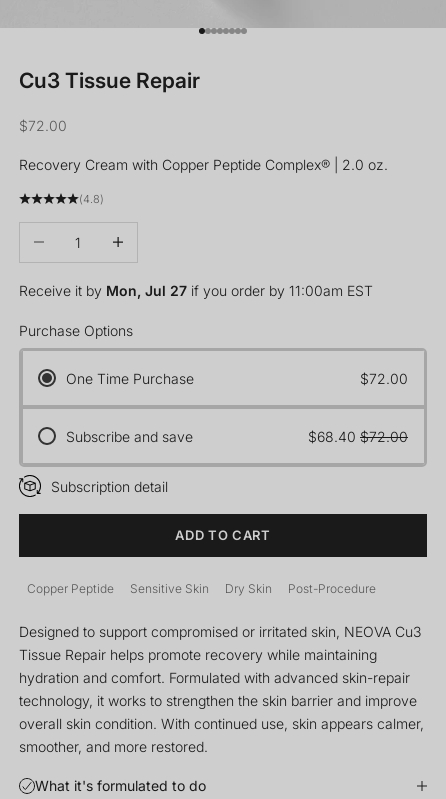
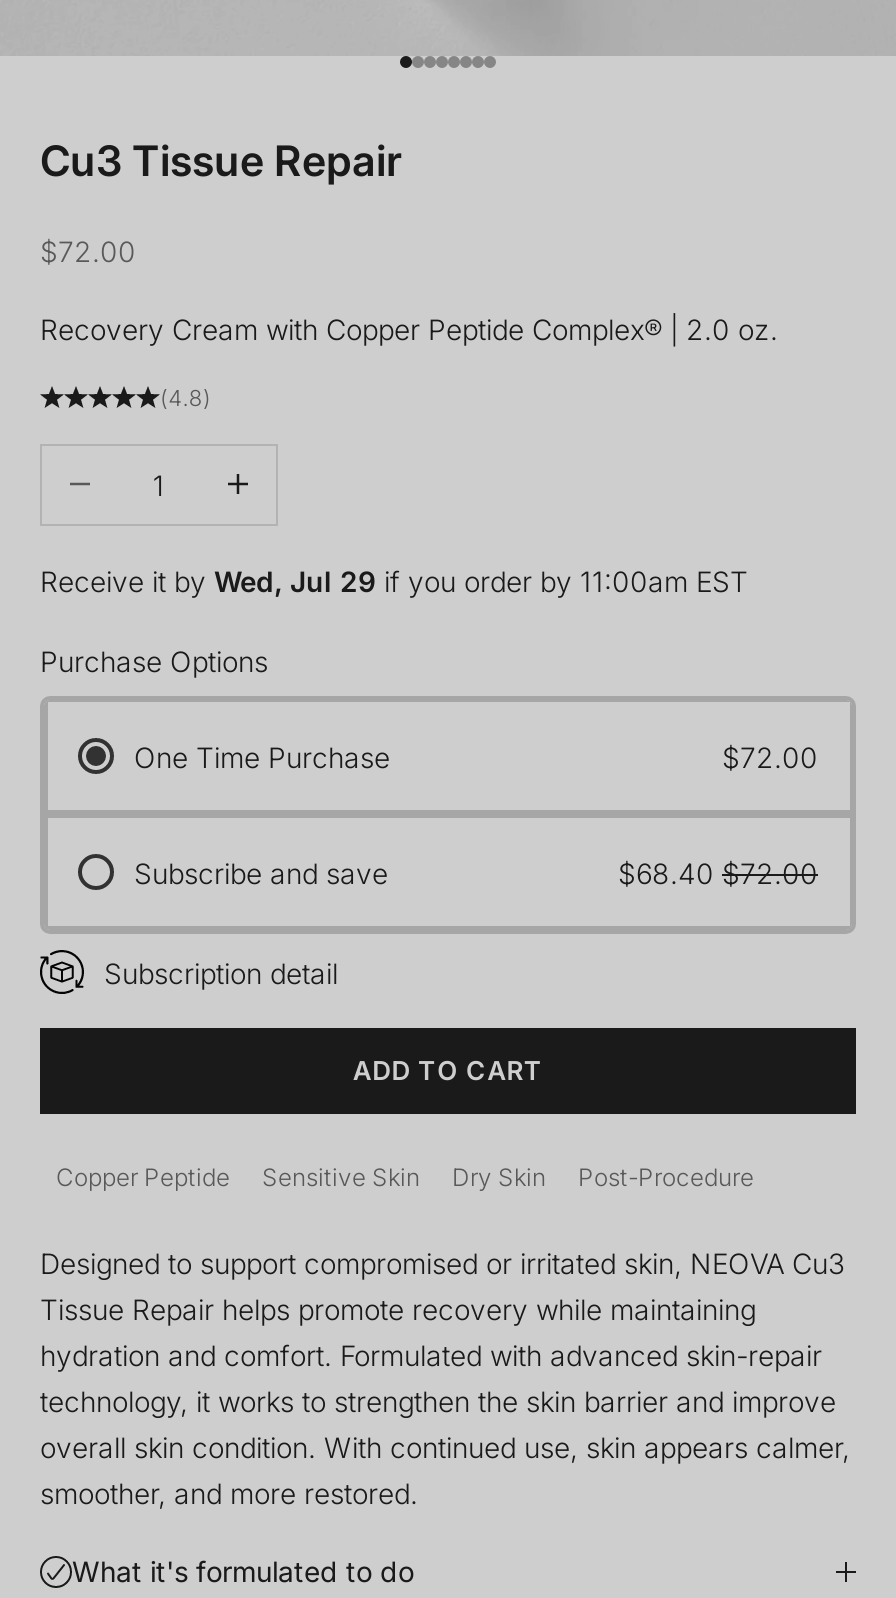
[19,282,373,299] Receive it by Mon, Jul 27 if you order by 11:00am EST -> [40,563,748,597] Receive it by Wed, Jul 29 if you order by 11:00am EST

